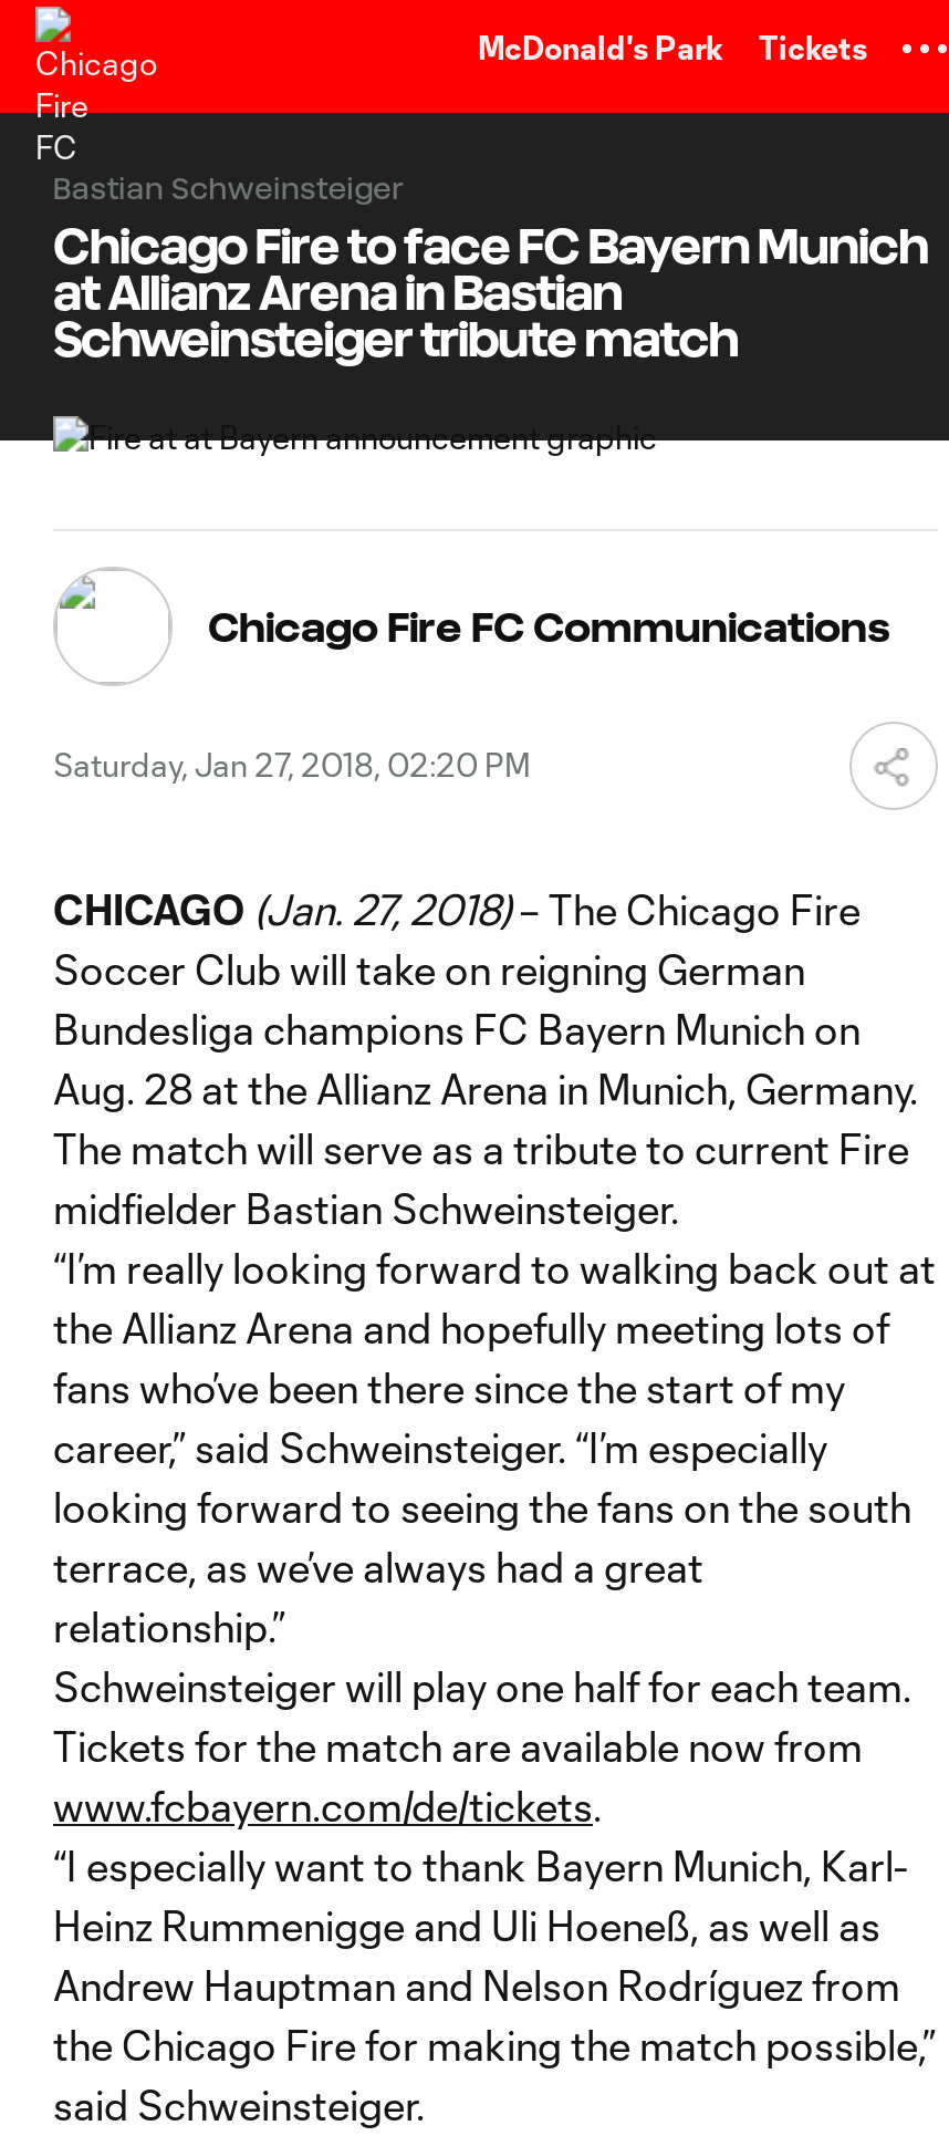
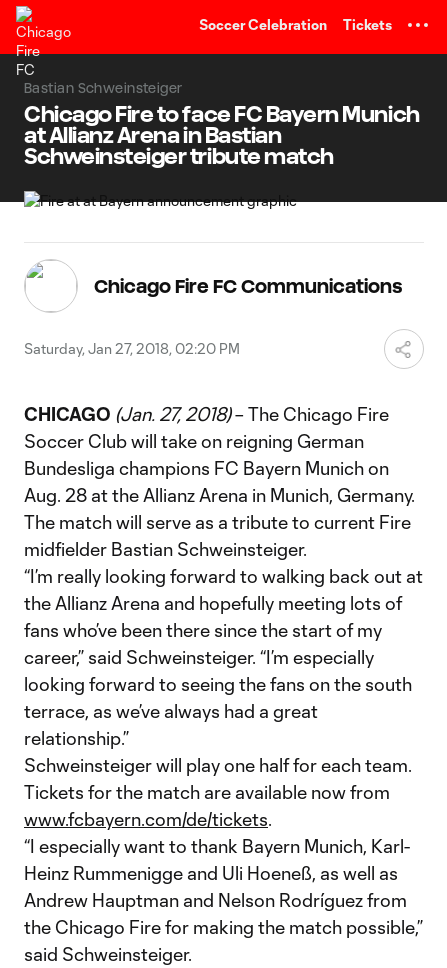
[478,29,723,66] McDonald's Park -> [199,16,327,33] Soccer Celebration

